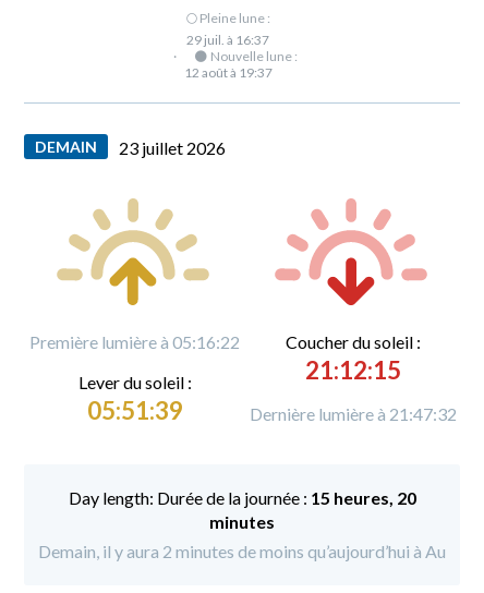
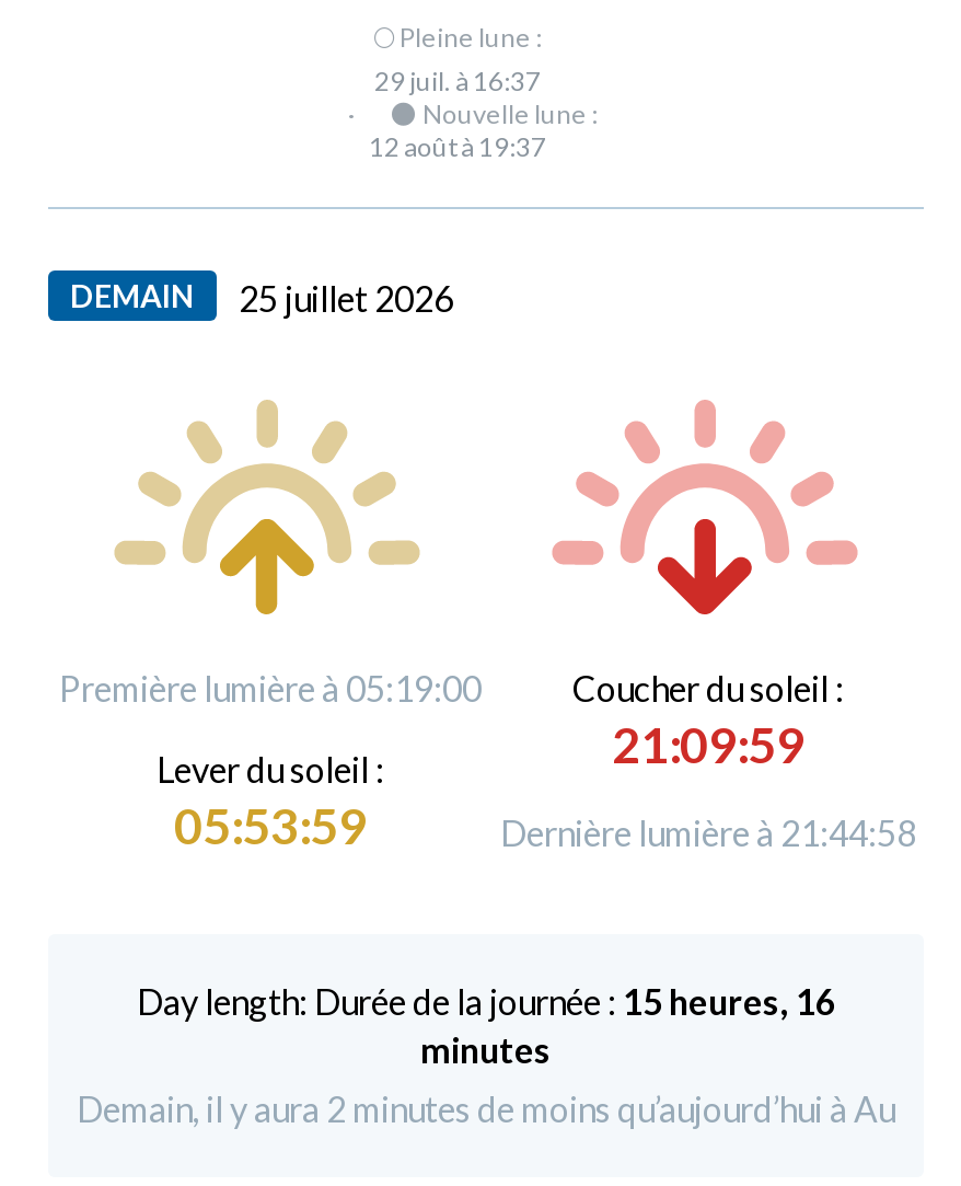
[35,137,226,158] DEMAIN 23 juillet 2026 -> [70,277,453,319] DEMAIN 25 juillet 2026
[29,331,240,352] Première lumière à 05:16:22 -> [59,667,482,709] Première lumière à 05:19:00
[305,355,401,385] 21:12:15 -> [612,715,804,774] 21:09:59
[87,396,183,425] 05:51:39 -> [174,796,367,855] 05:53:59
[249,403,456,424] Dernière lumière à 21:47:32 -> [500,811,916,853] Dernière lumière à 21:44:58
[156,487,416,508] Durée de la journée : 15 heures, 20 -> [314,980,835,1022] Durée de la journée : 15 heures, 16

